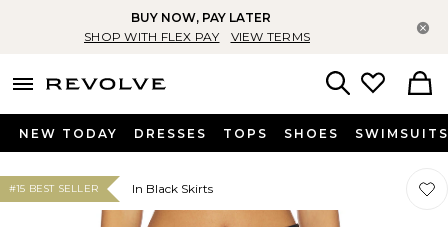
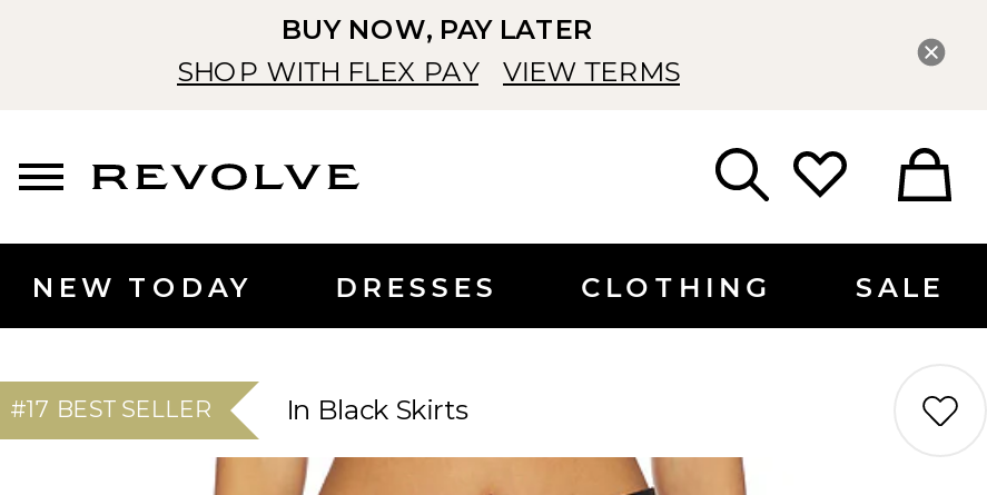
[223,126,448,141] TOPS | SHOES | SWIMSUITS -> [581,270,945,304] CLOTHING | SALE
[9,182,98,195] #15 BEST SELLER -> [10,395,211,424] #17 BEST SELLER

